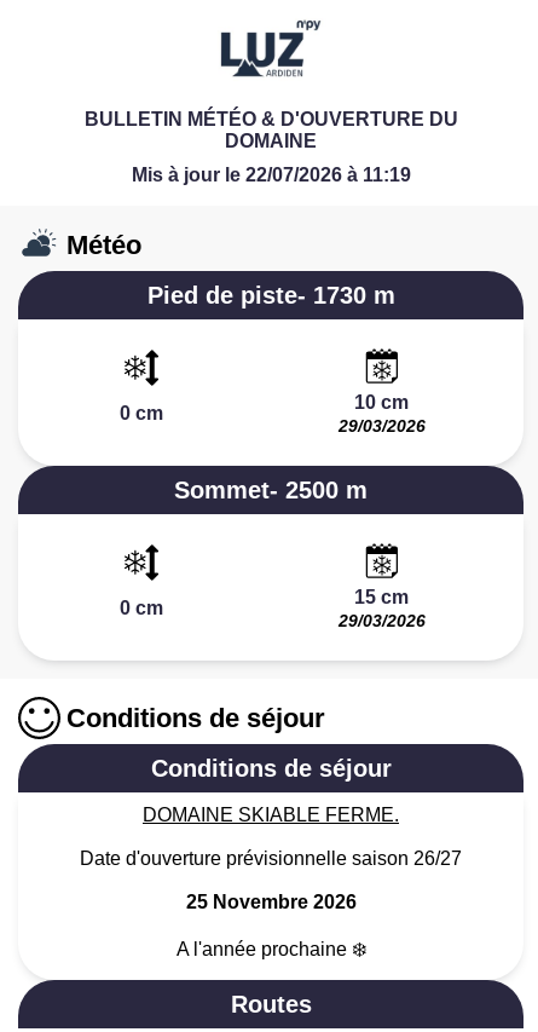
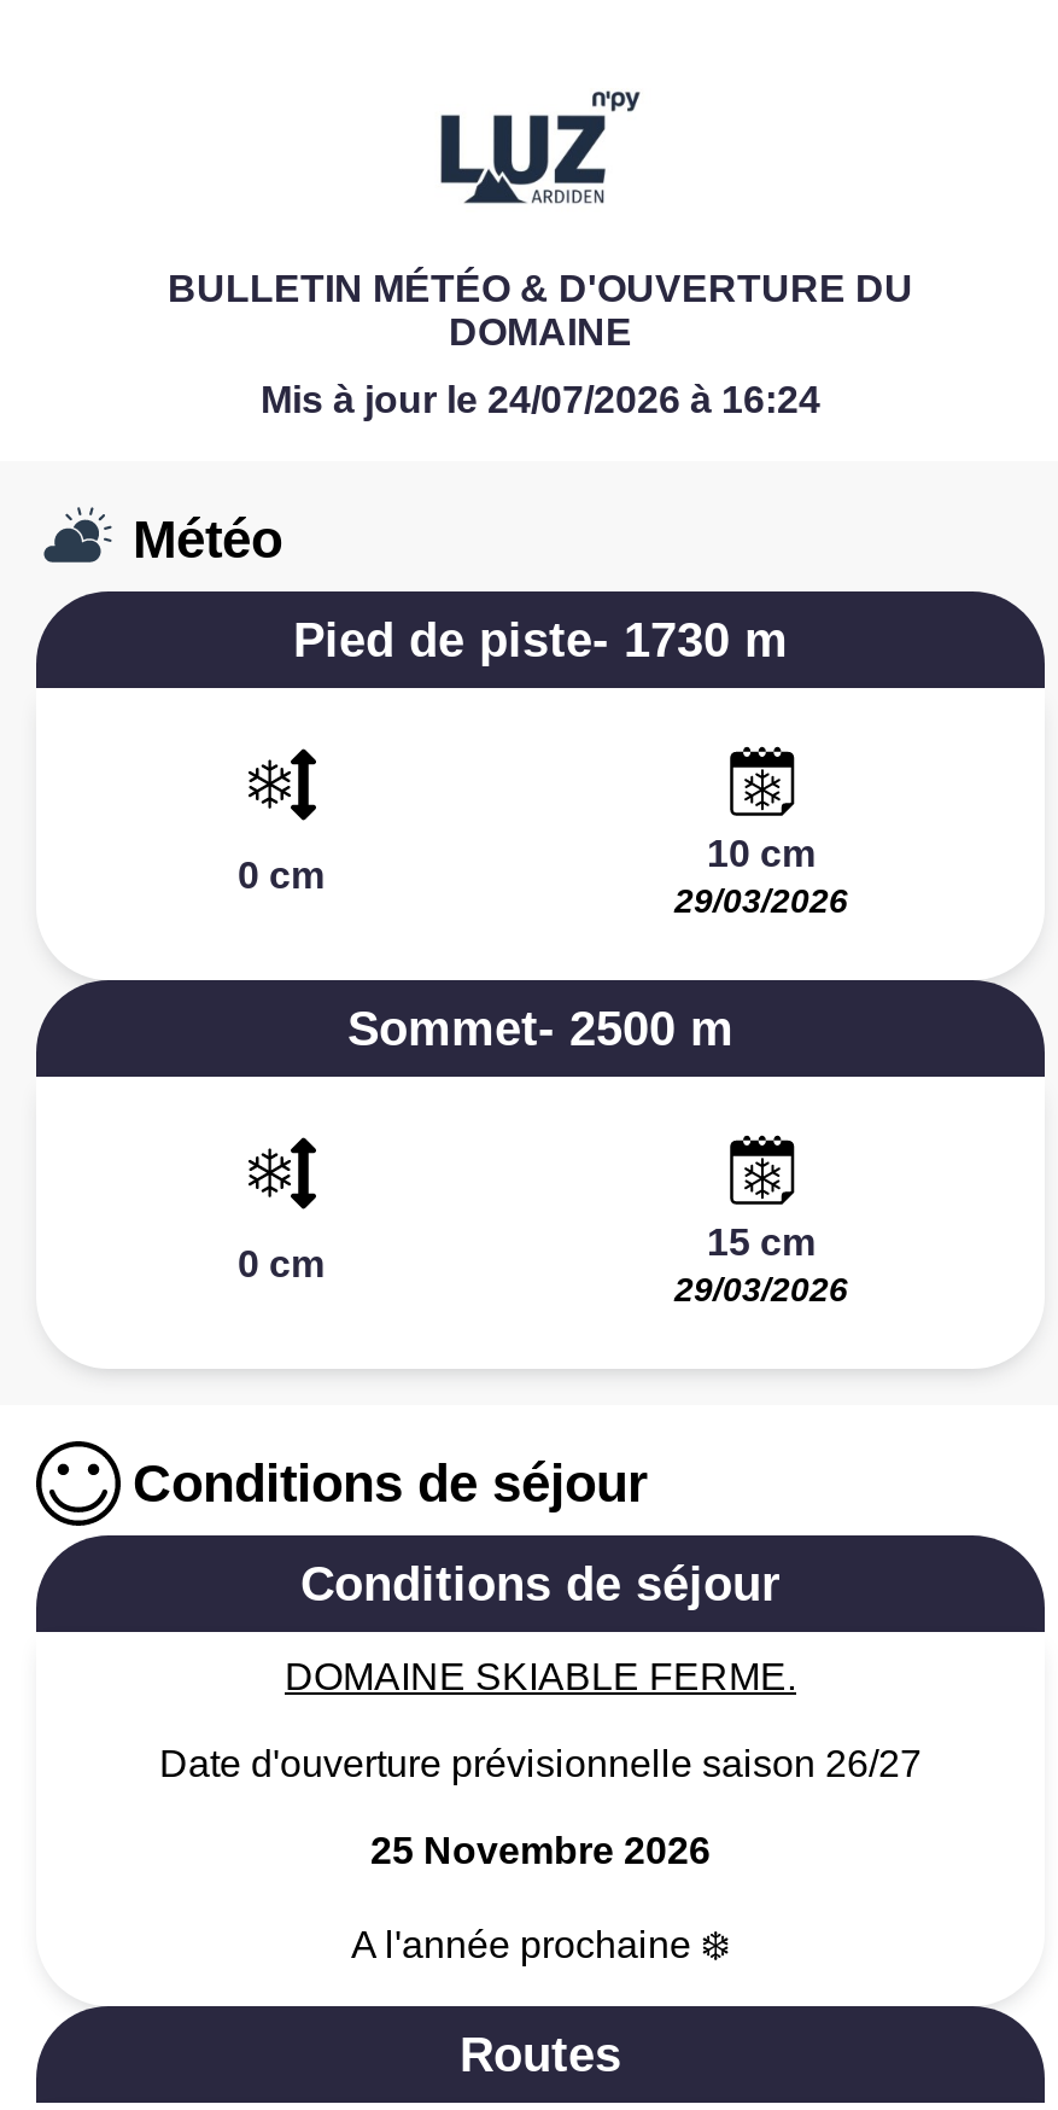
[131,165,410,185] Mis à jour le 22/07/2026 à 11:19 -> [261,379,820,420] Mis à jour le 24/07/2026 à 16:24

